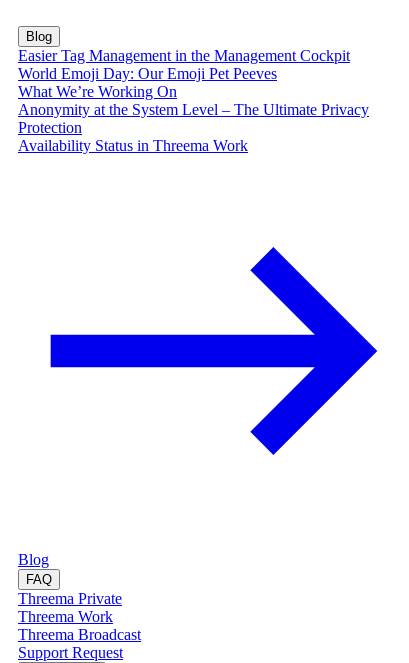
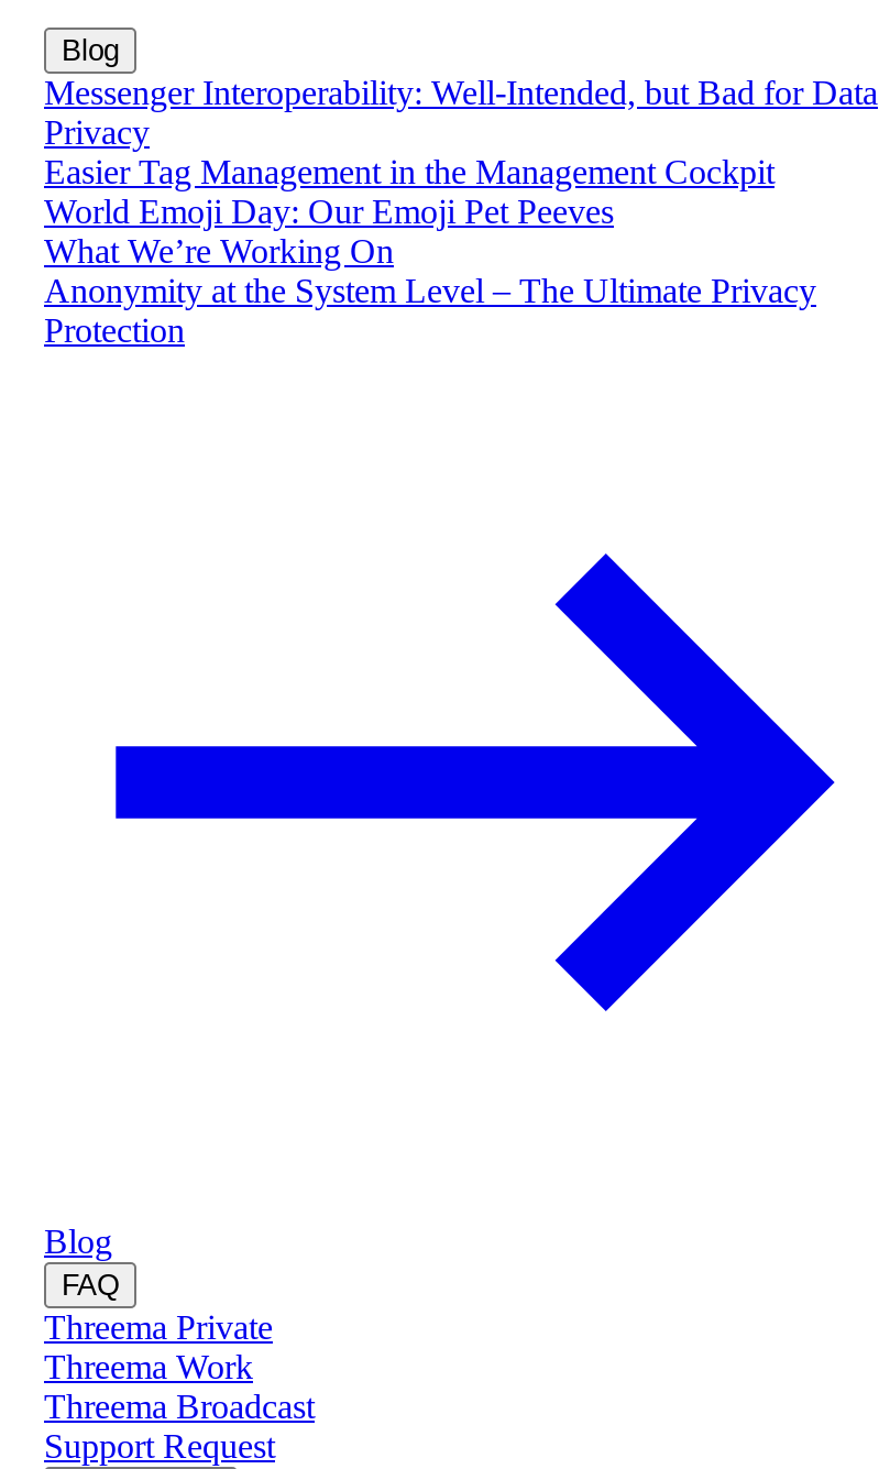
none -> [44,73,878,150] Messenger Interoperability: Well-Intended, but Bad for Data | Privacy
moved [18,46,369,135] -> [44,152,816,348]: Easier Tag Management in the Management Cockpit | World Emoji Day: Our Emoji Pet Peeves | What We’re Working On | Anonymity at the System Level – The Ultimate Privacy | Protection
[18,136,248,153] Availability Status in Threema Work -> none

